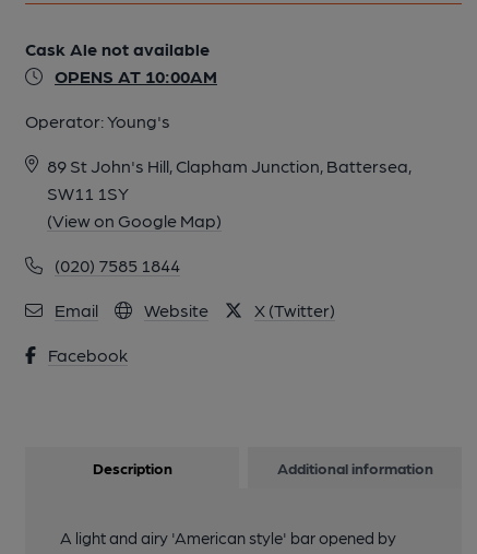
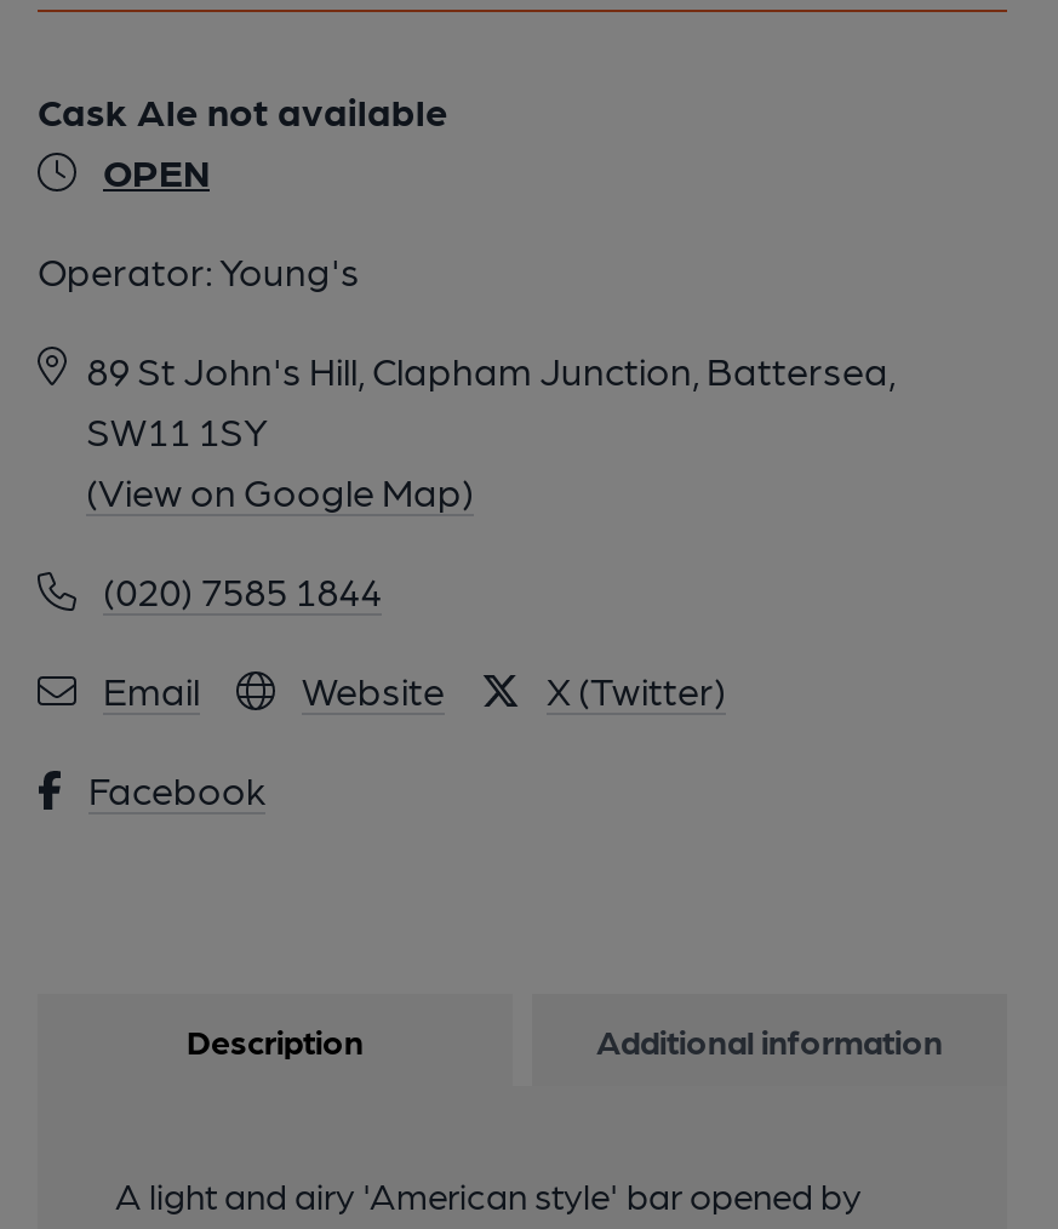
[55,66,217,86] OPENS AT 10:00AM -> [103,148,210,194] OPEN

